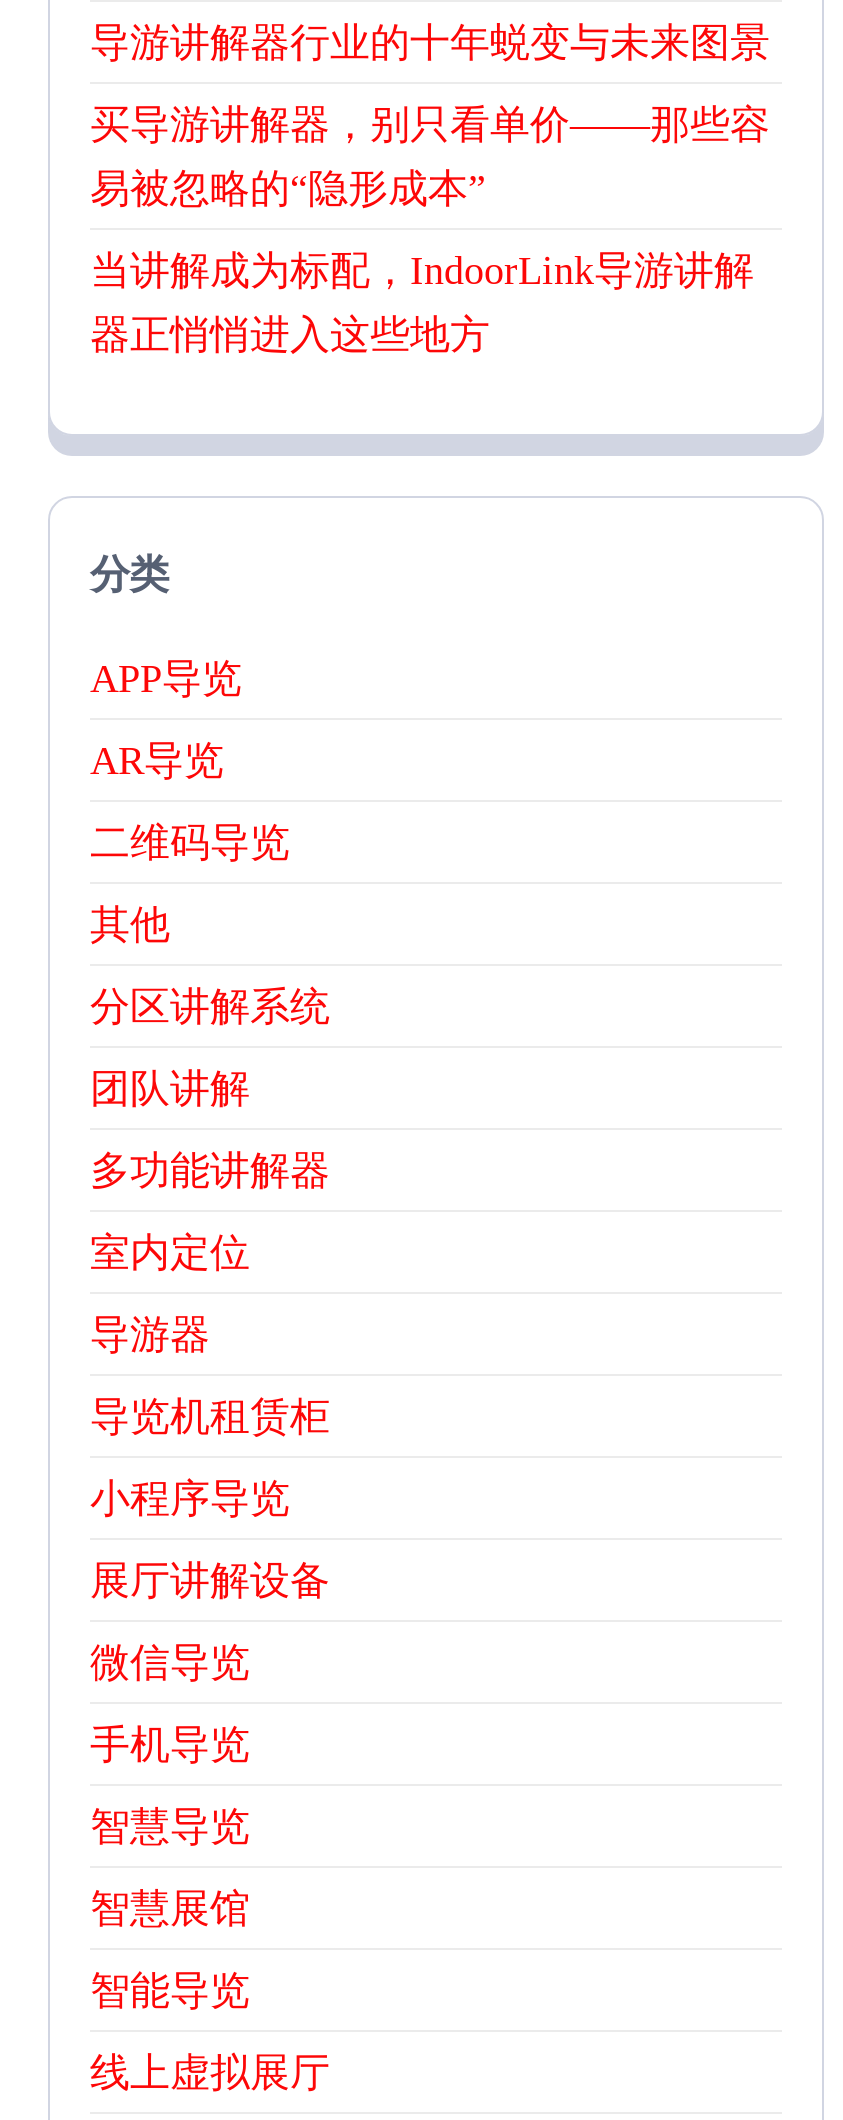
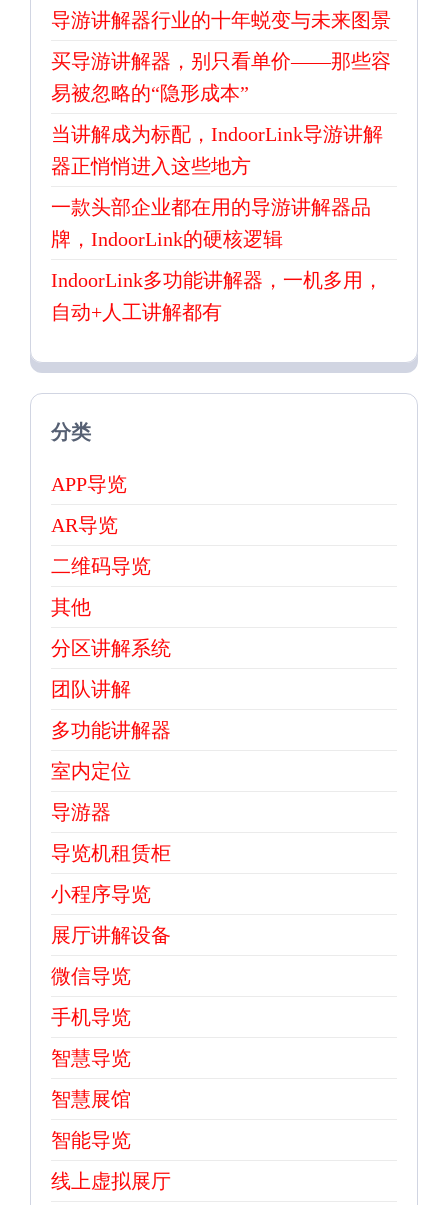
none -> [51,196,383,323] 一款头部企业都在用的导游讲解器品 | 牌，IndoorLink的硬核逻辑 | IndoorLink多功能讲解器，一机多用， | 自动+人工讲解都有

